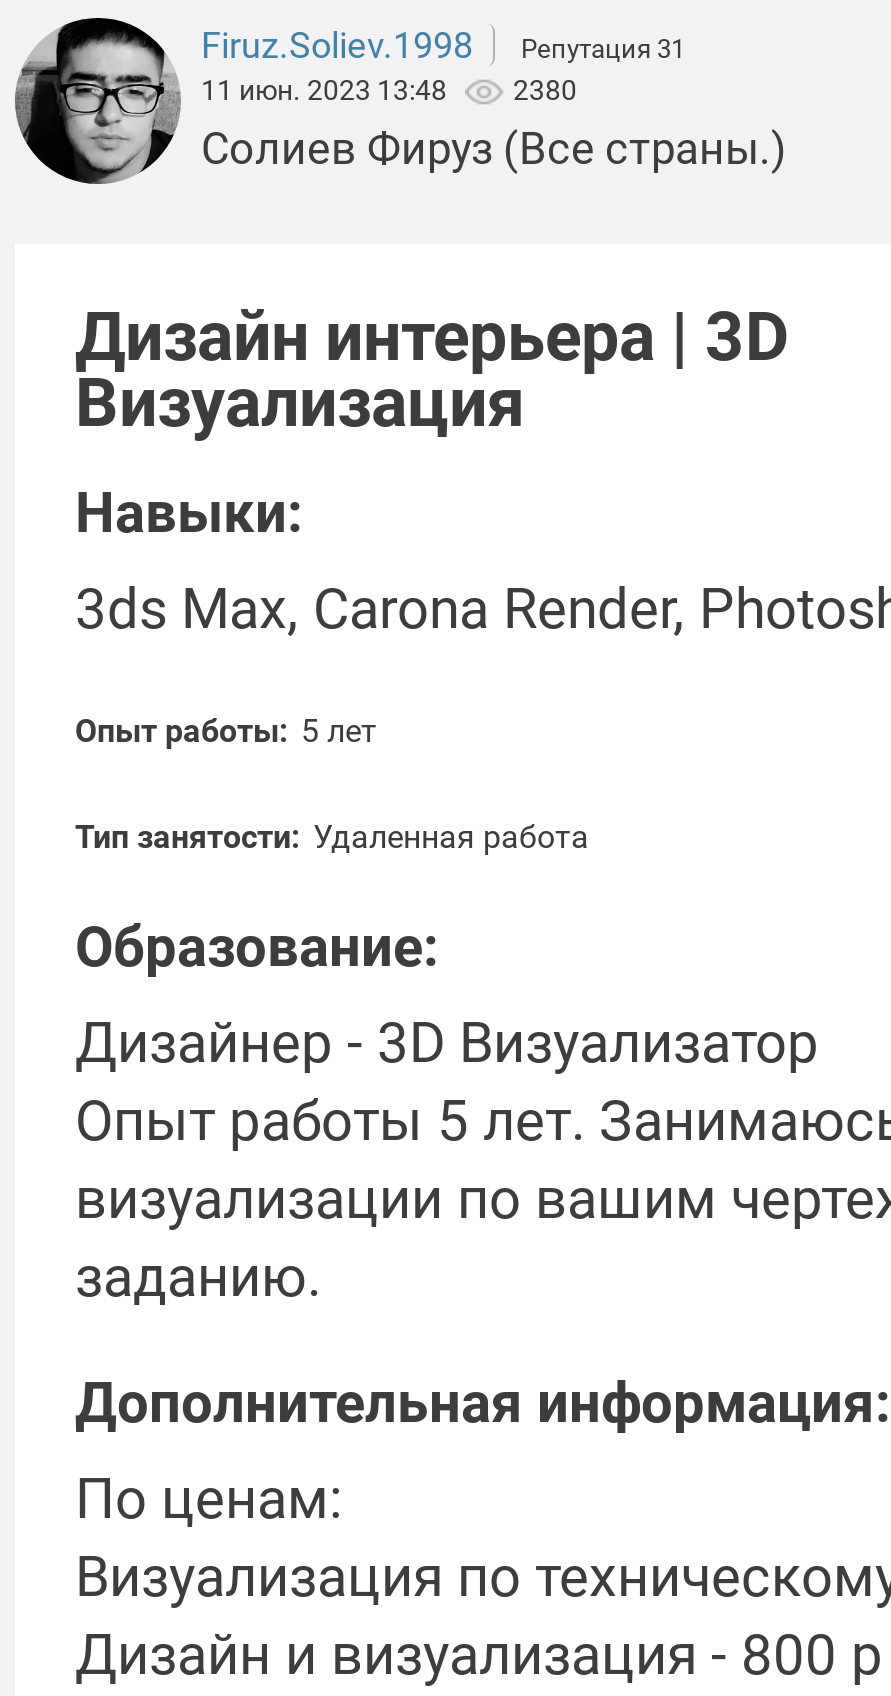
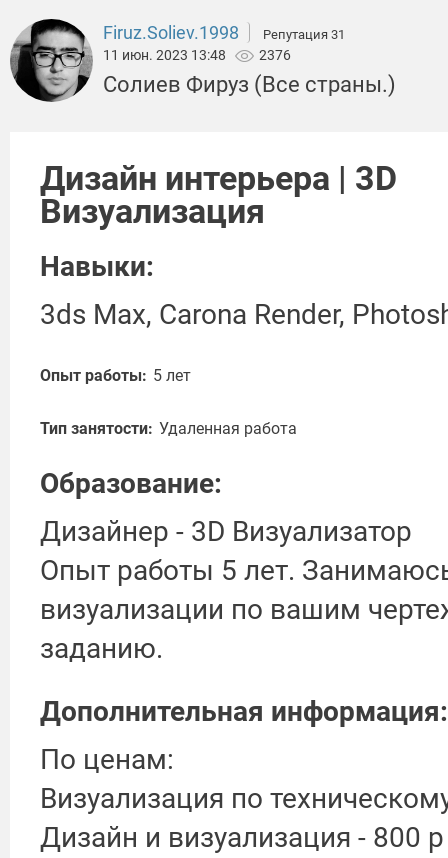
[201,75,577,107] 11 июн. 2023 13:48 2380 -> [103,47,291,63] 11 июн. 2023 13:48 2376

